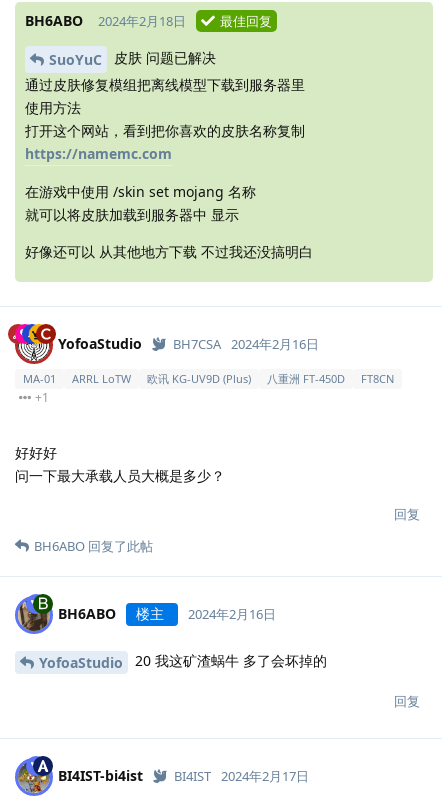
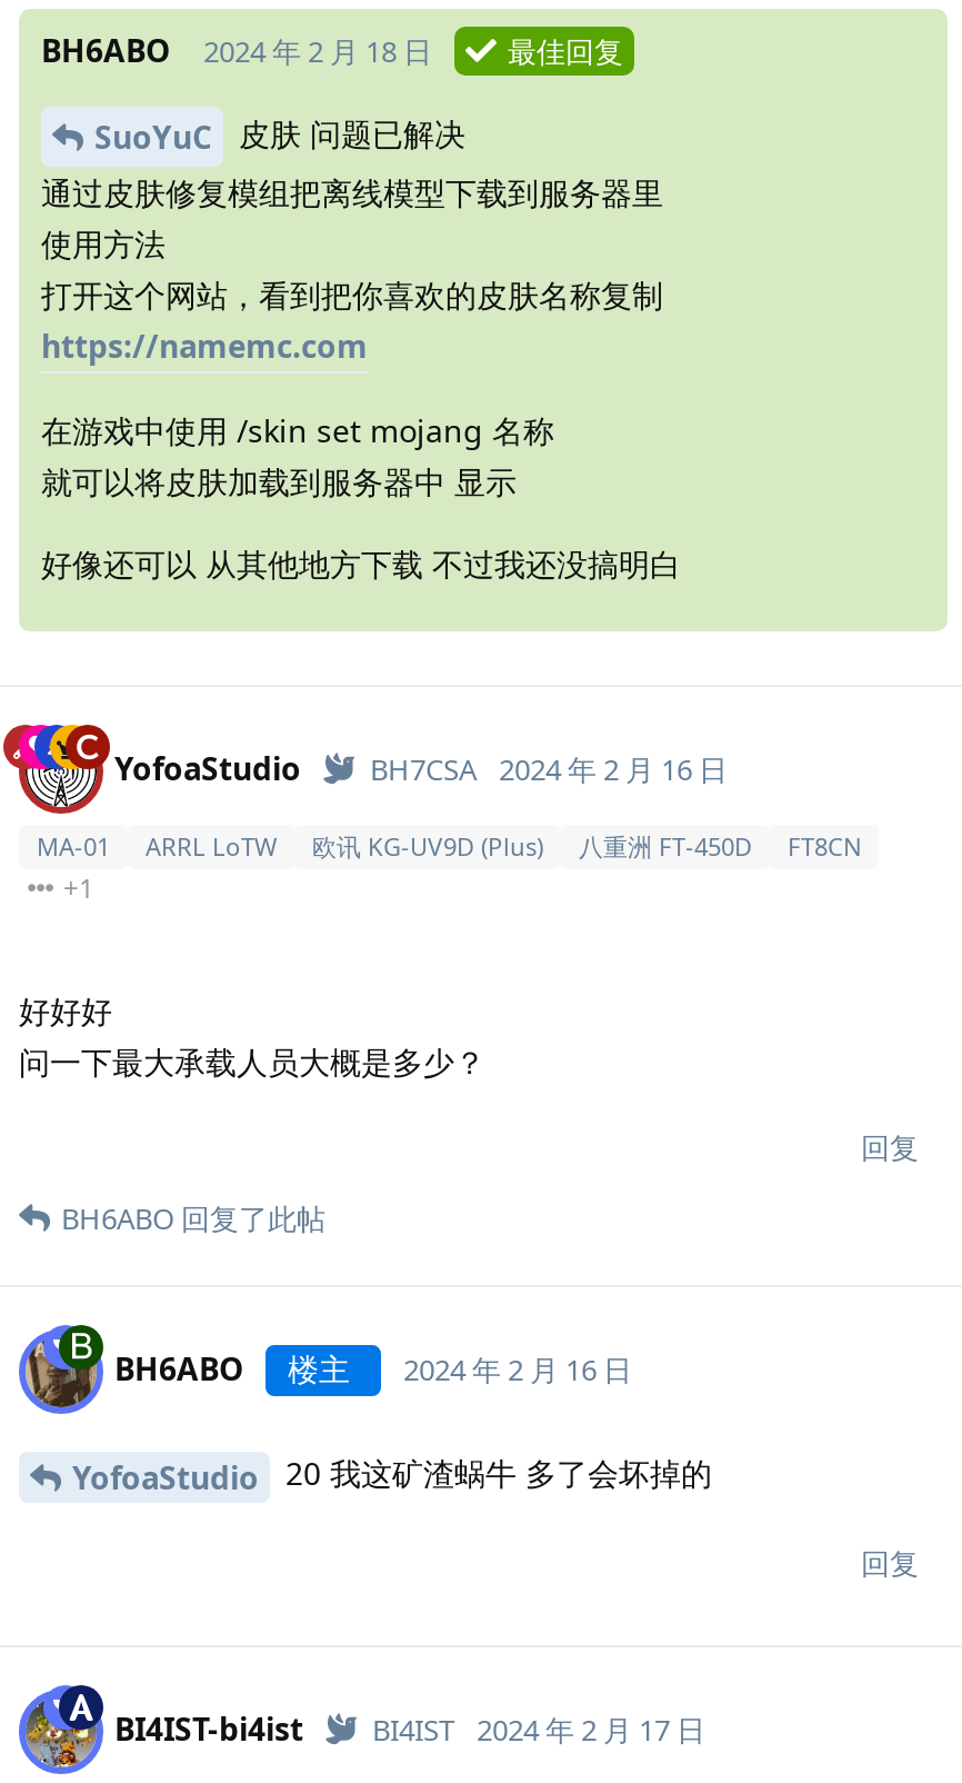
[25,11,272,30] BH6ABO 2024年2月18日 最佳回复 -> [41,30,623,72] BH6ABO 2024 年 2 月 18 日 最佳回复
[58,334,319,353] YofoaStudio BH7CSA 2024年2月16日 -> [114,748,728,790] YofoaStudio BH7CSA 2024 年 2 月 16 日
[58,604,276,623] BH6ABO 楼主 2024年2月16日 -> [114,1348,632,1390] BH6ABO 楼主 2024 年 2 月 16 日
[58,766,309,785] BI4IST-bi4ist BI4IST 2024年2月17日 -> [114,1707,705,1750] BI4IST-bi4ist BI4IST 2024 年 2 月 17 日

